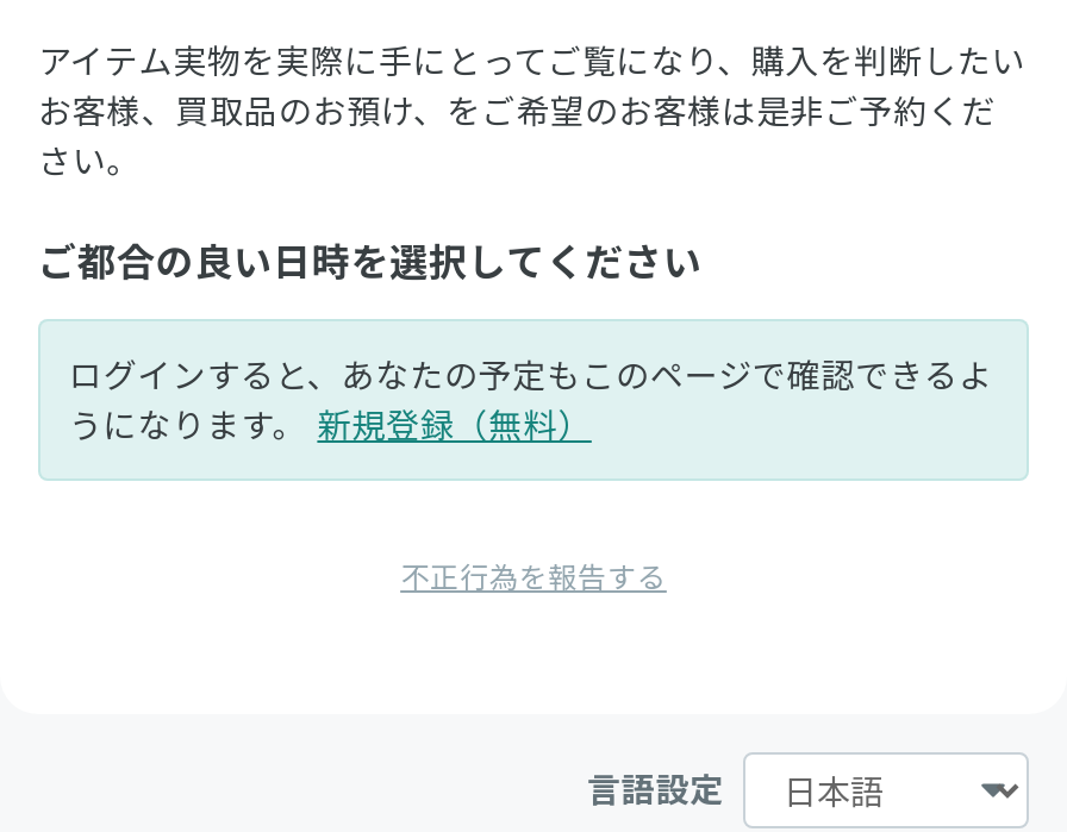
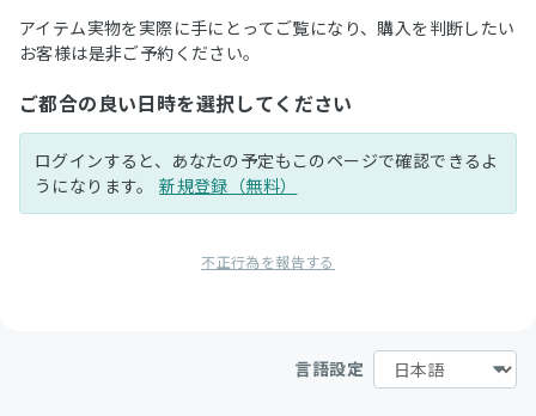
[38,88,996,183] お客様、買取品のお預け、をご希望のお客様は是非ご予約くだ | さい。 -> [19,42,260,65] お客様は是非ご予約ください。

